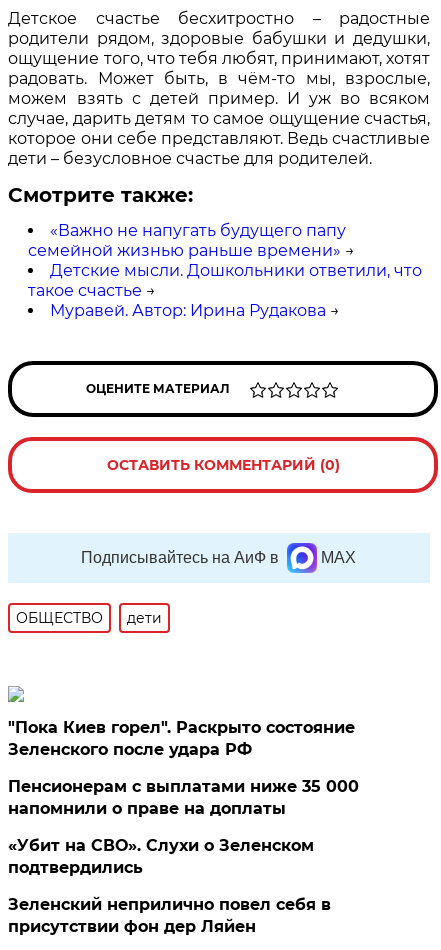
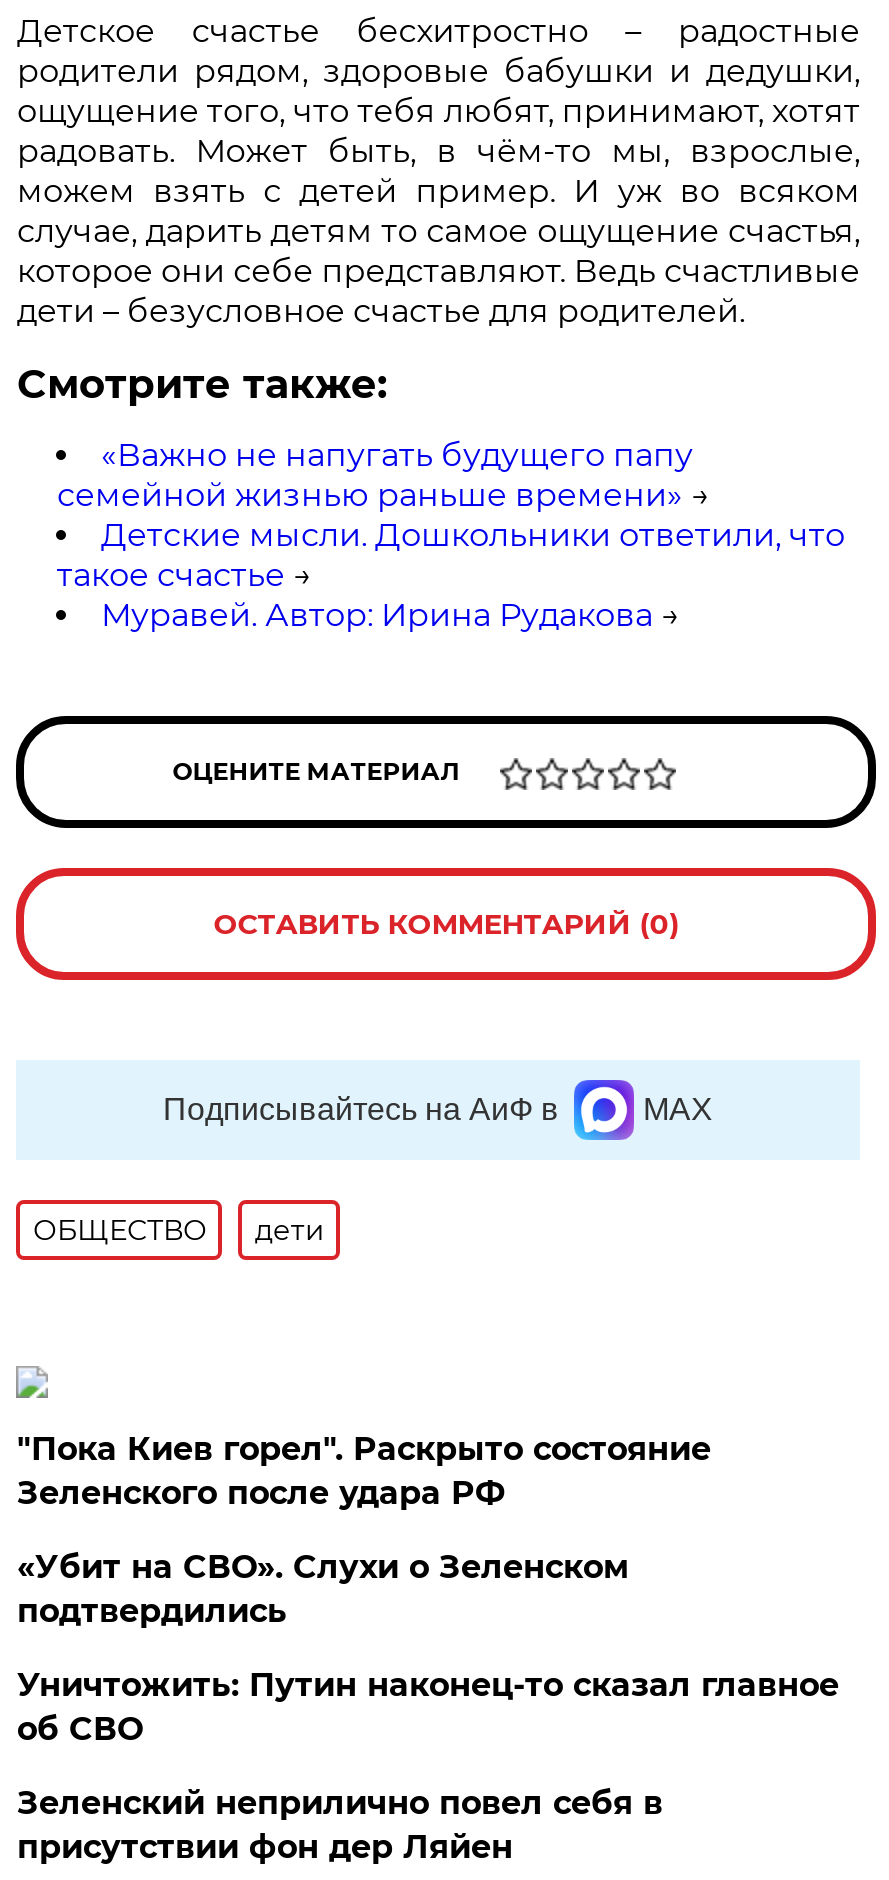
[8,777,359,818] Пенсионерам с выплатами ниже 35 000 | напомнили о праве на доплаты -> none
moved [8,836,314,877] -> [17,1548,629,1630]: «Убит на СВО». Слухи о Зеленском | подтвердились
none -> [17,1666,839,1748] Уничтожить: Путин наконец-то сказал главное | об СВО

